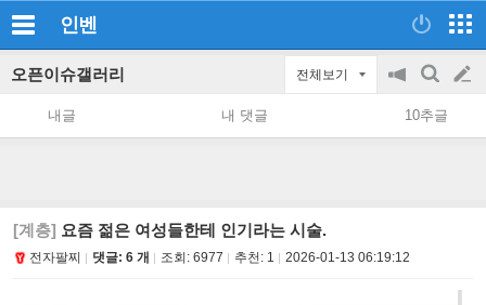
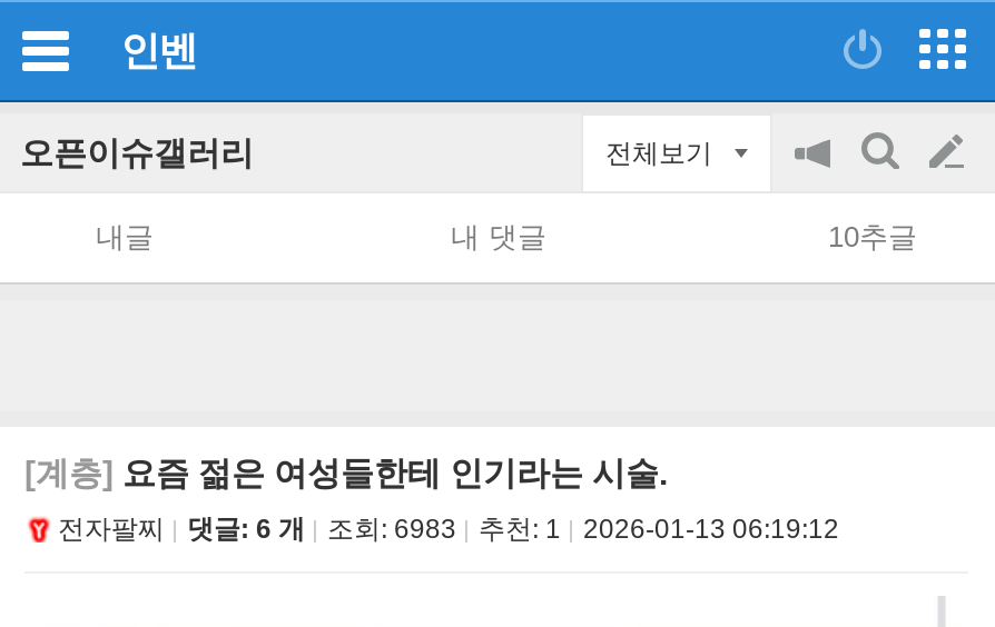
[29,250,410,265] 전자팔찌 댓글: 6 개 조회: 6977 추천: 1 2026-01-13 06:19:12 -> [58,514,839,545] 전자팔찌 댓글: 6 개 조회: 6983 추천: 1 2026-01-13 06:19:12

